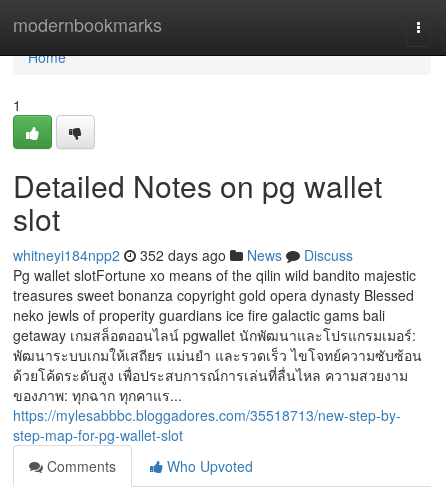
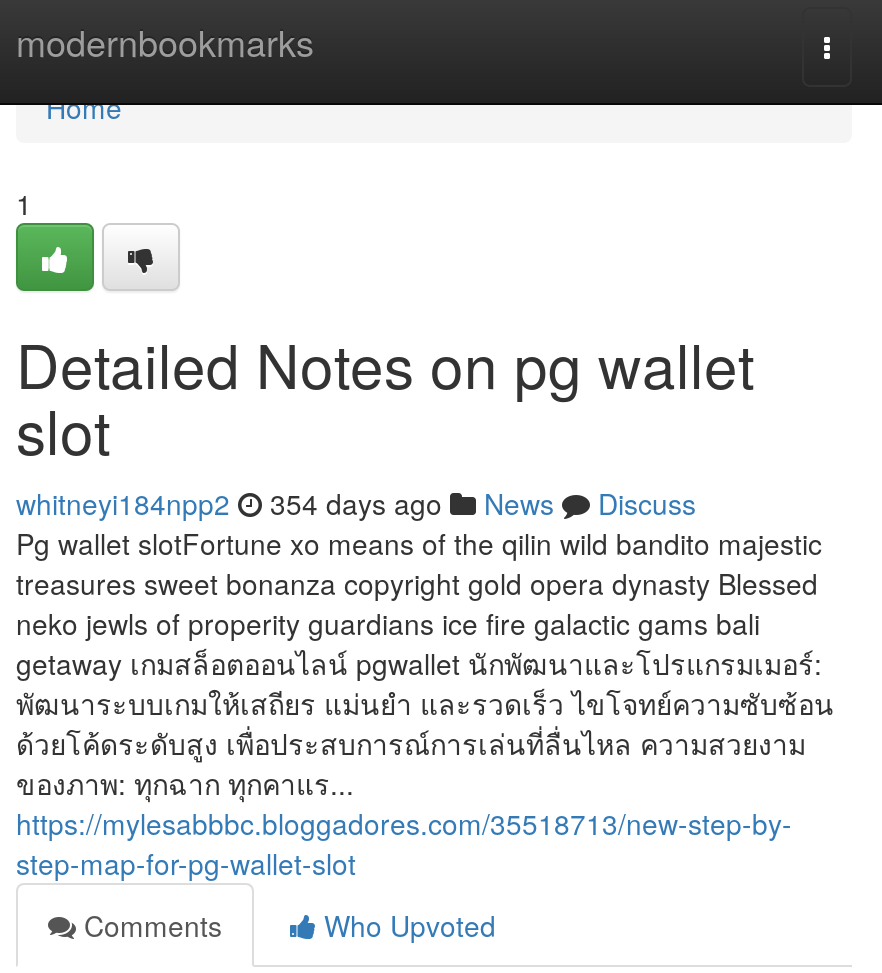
[13,245,353,265] whitneyi184npp2 352 days ago News Discuss -> [16,483,696,523] whitneyi184npp2 354 days ago News Discuss

